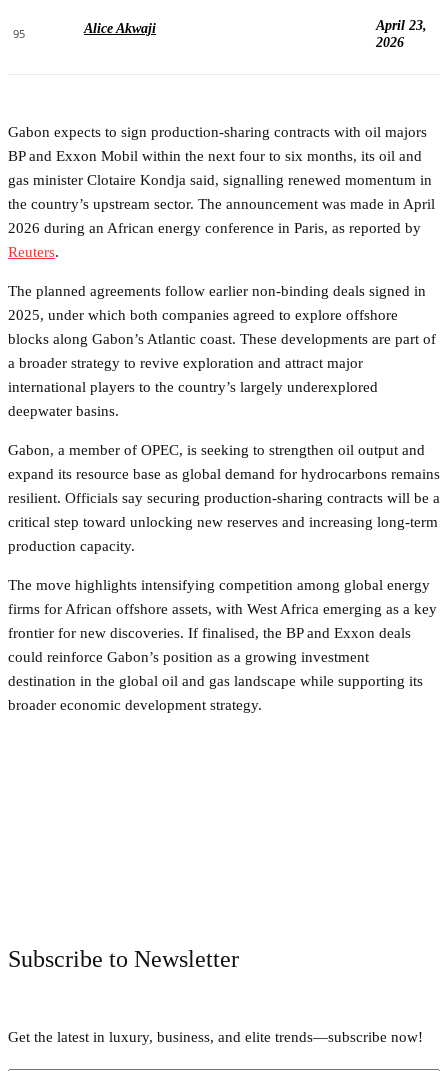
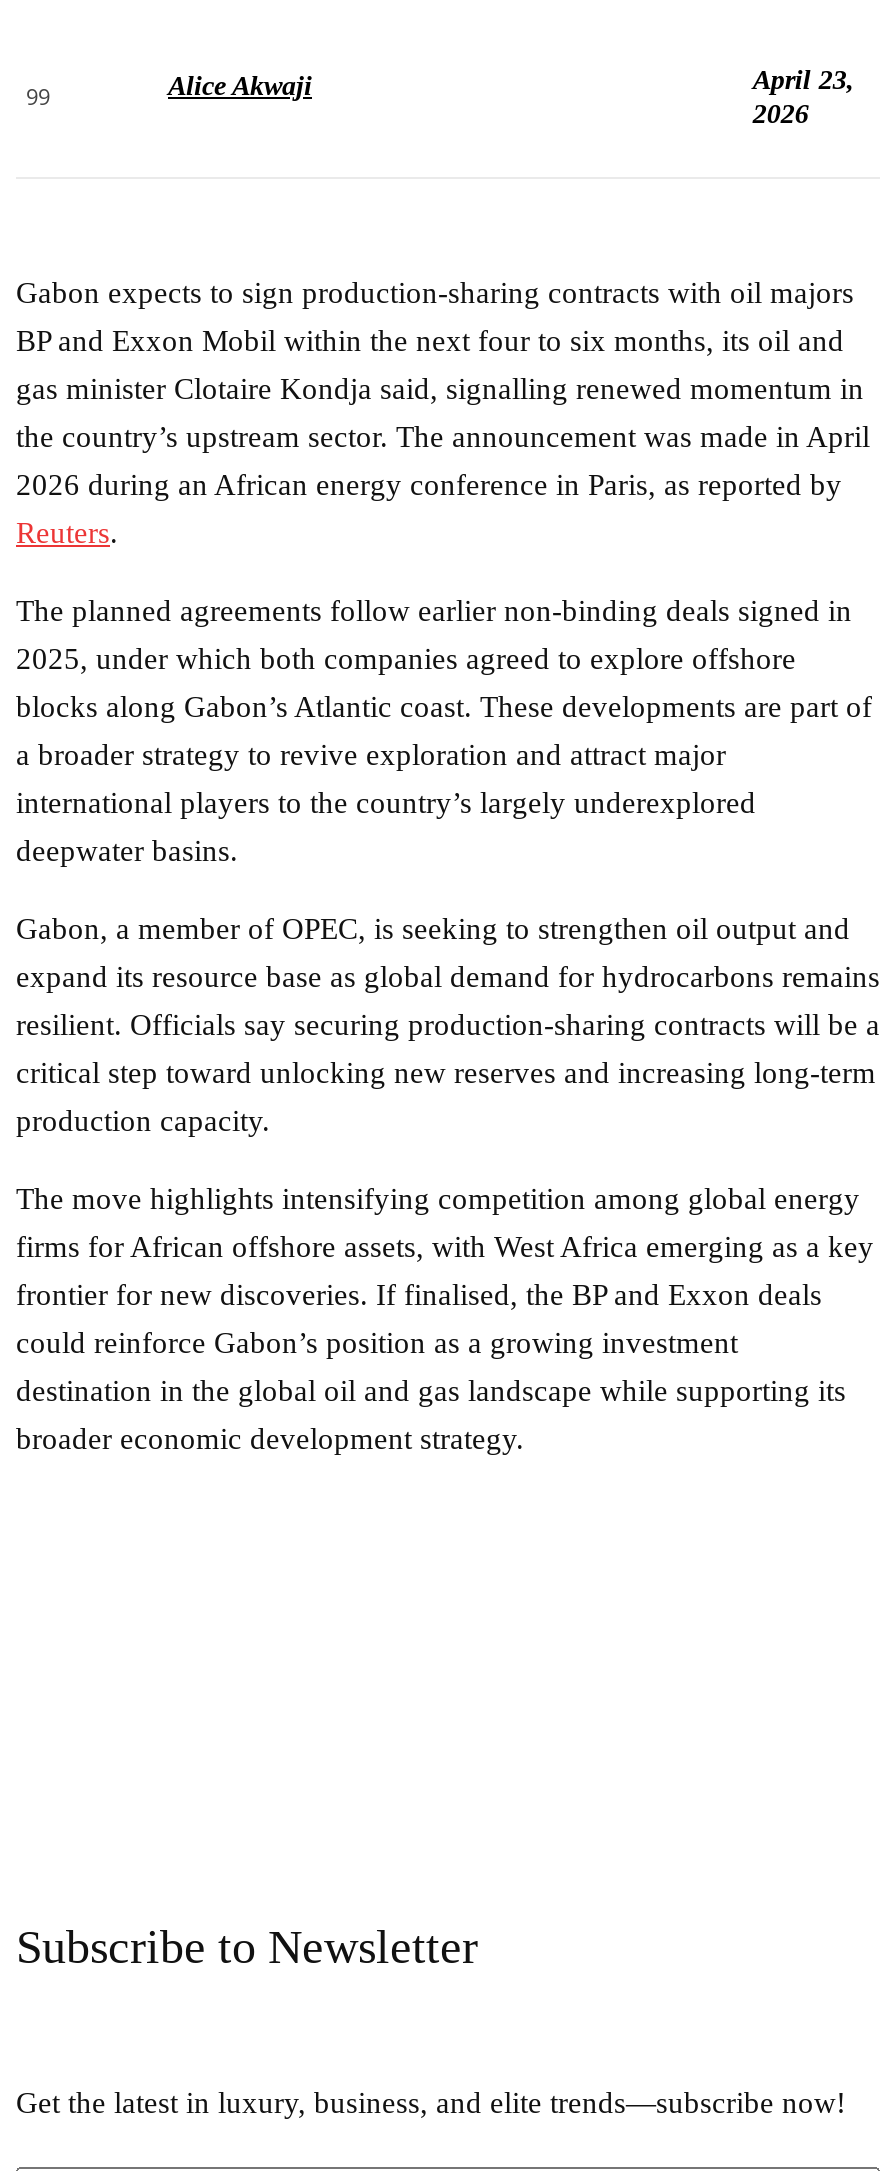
[13,26,25,41] 95 -> [26,82,50,112] 99

